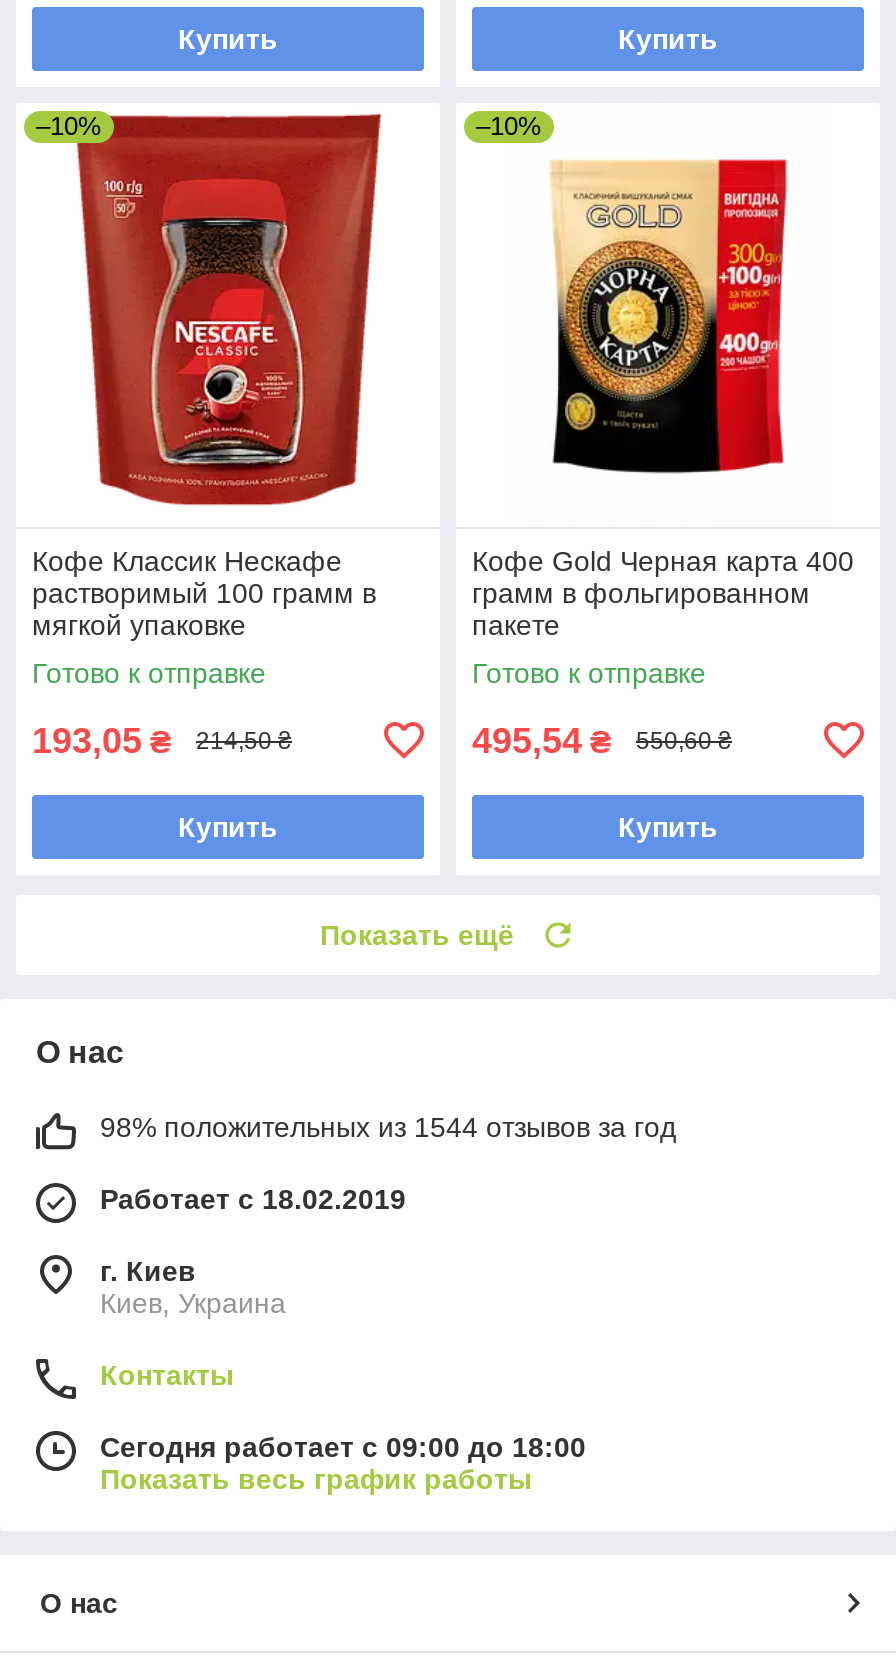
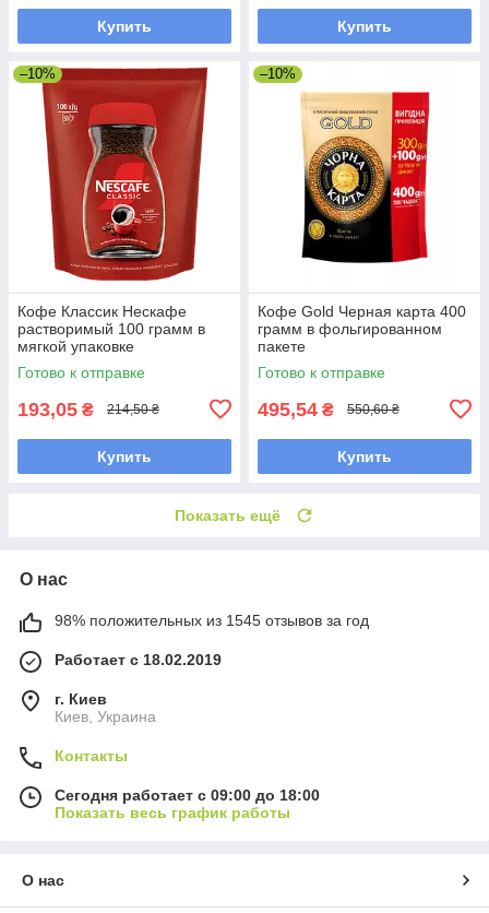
[100,1110,676,1142] 98% положительных из 1544 отзывов за год -> [55,611,369,629] 98% положительных из 1545 отзывов за год

